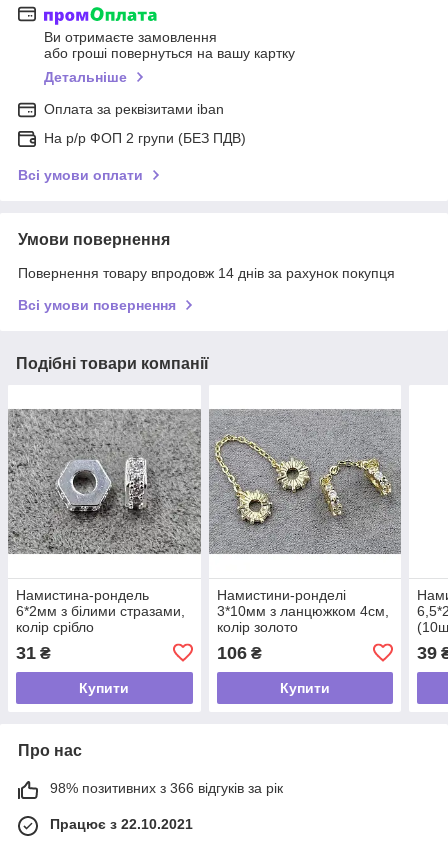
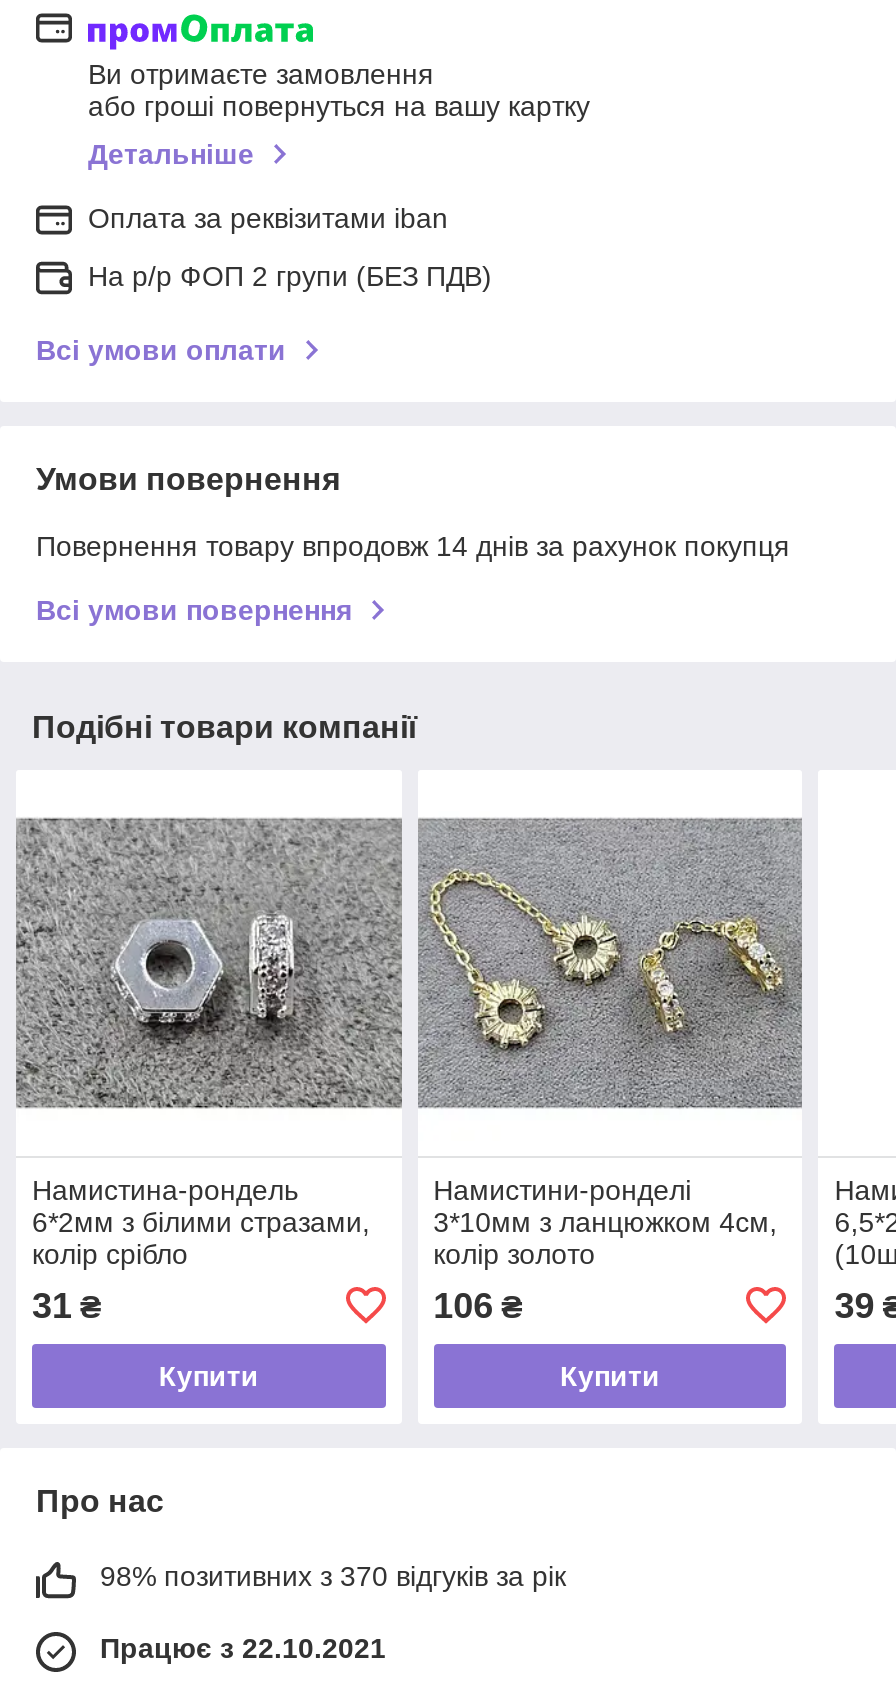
[50,780,283,796] 98% позитивних з 366 відгуків за рік -> [100,1560,566,1592] 98% позитивних з 370 відгуків за рік

